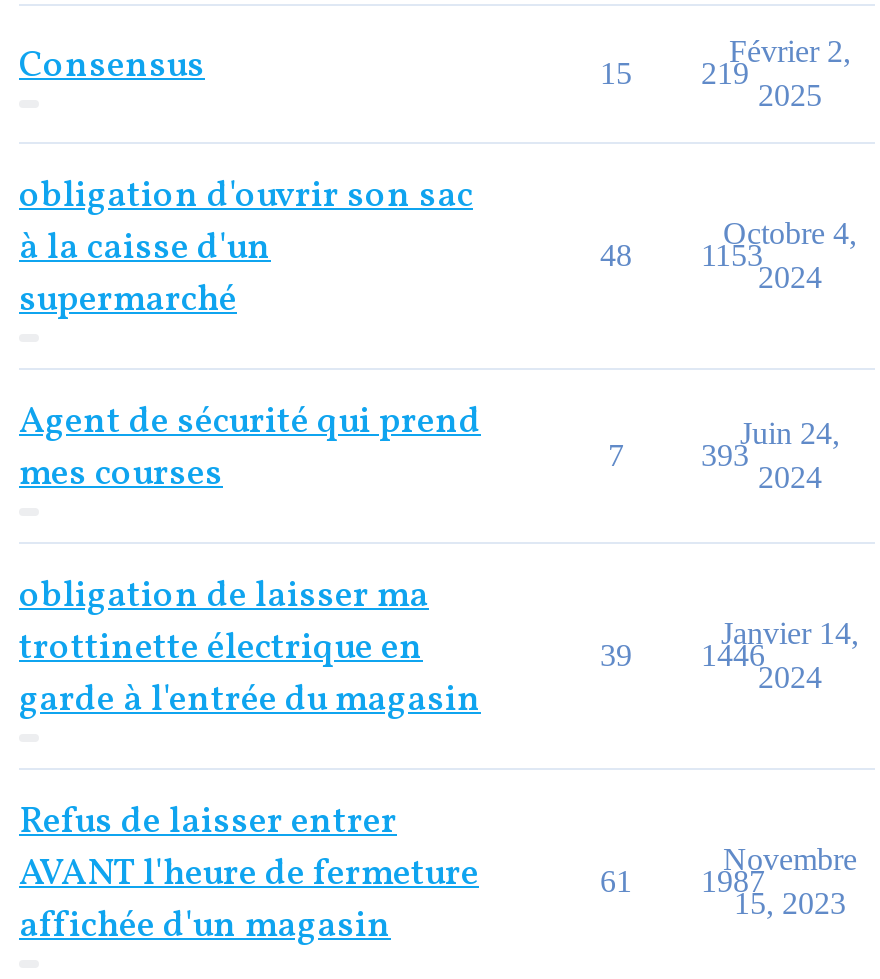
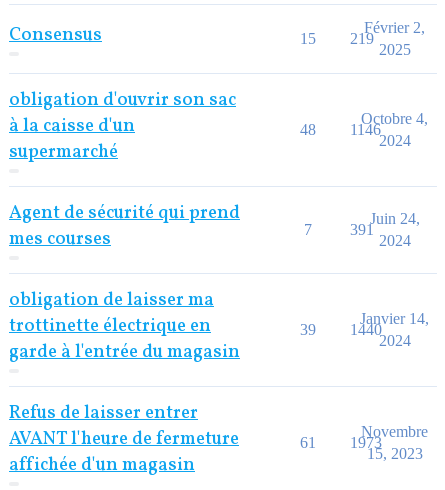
[701,238,763,272] 1153 -> [350,121,381,138] 1146
[701,438,749,472] 393 -> [350,221,374,238] 391
[701,638,765,672] 1446 -> [350,321,382,338] 1440
[701,864,765,898] 1987 -> [350,434,382,451] 1973

